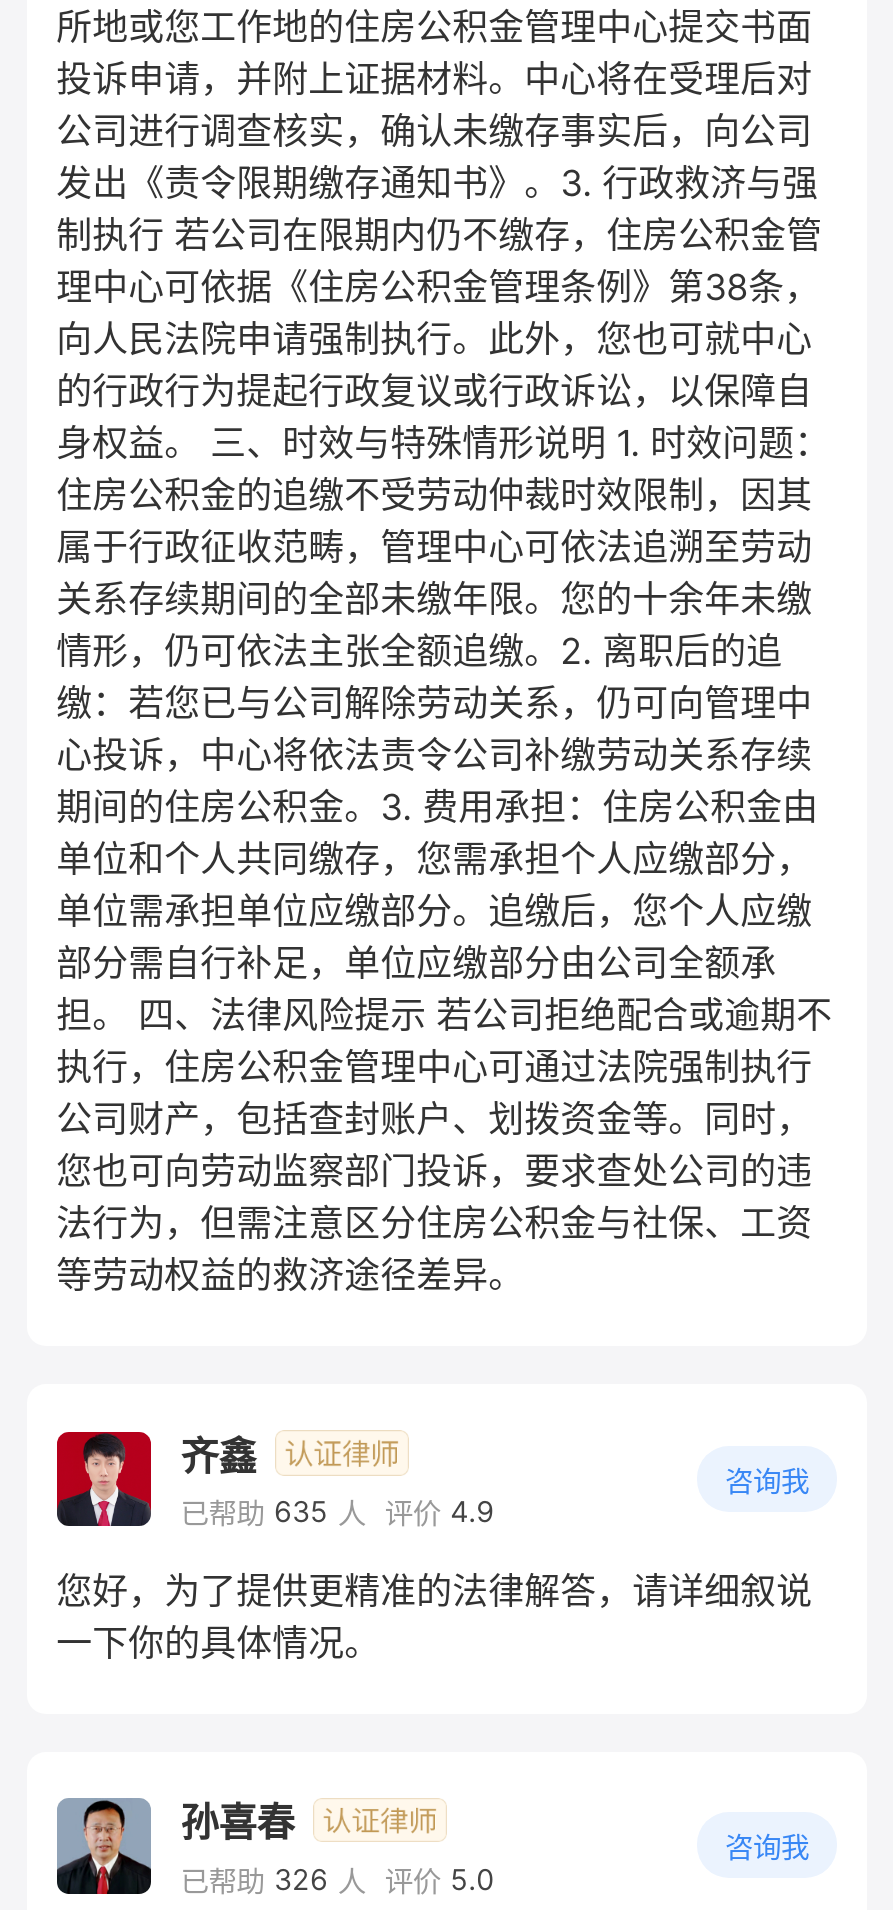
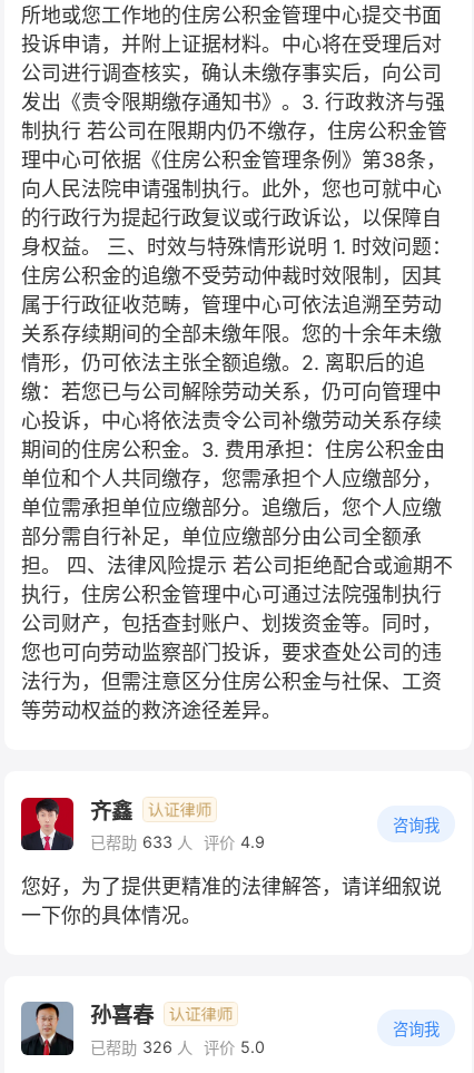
[181,1495,494,1531] 已帮助 635 人 评价 4.9 -> [90,833,264,853] 已帮助 633 人 评价 4.9

